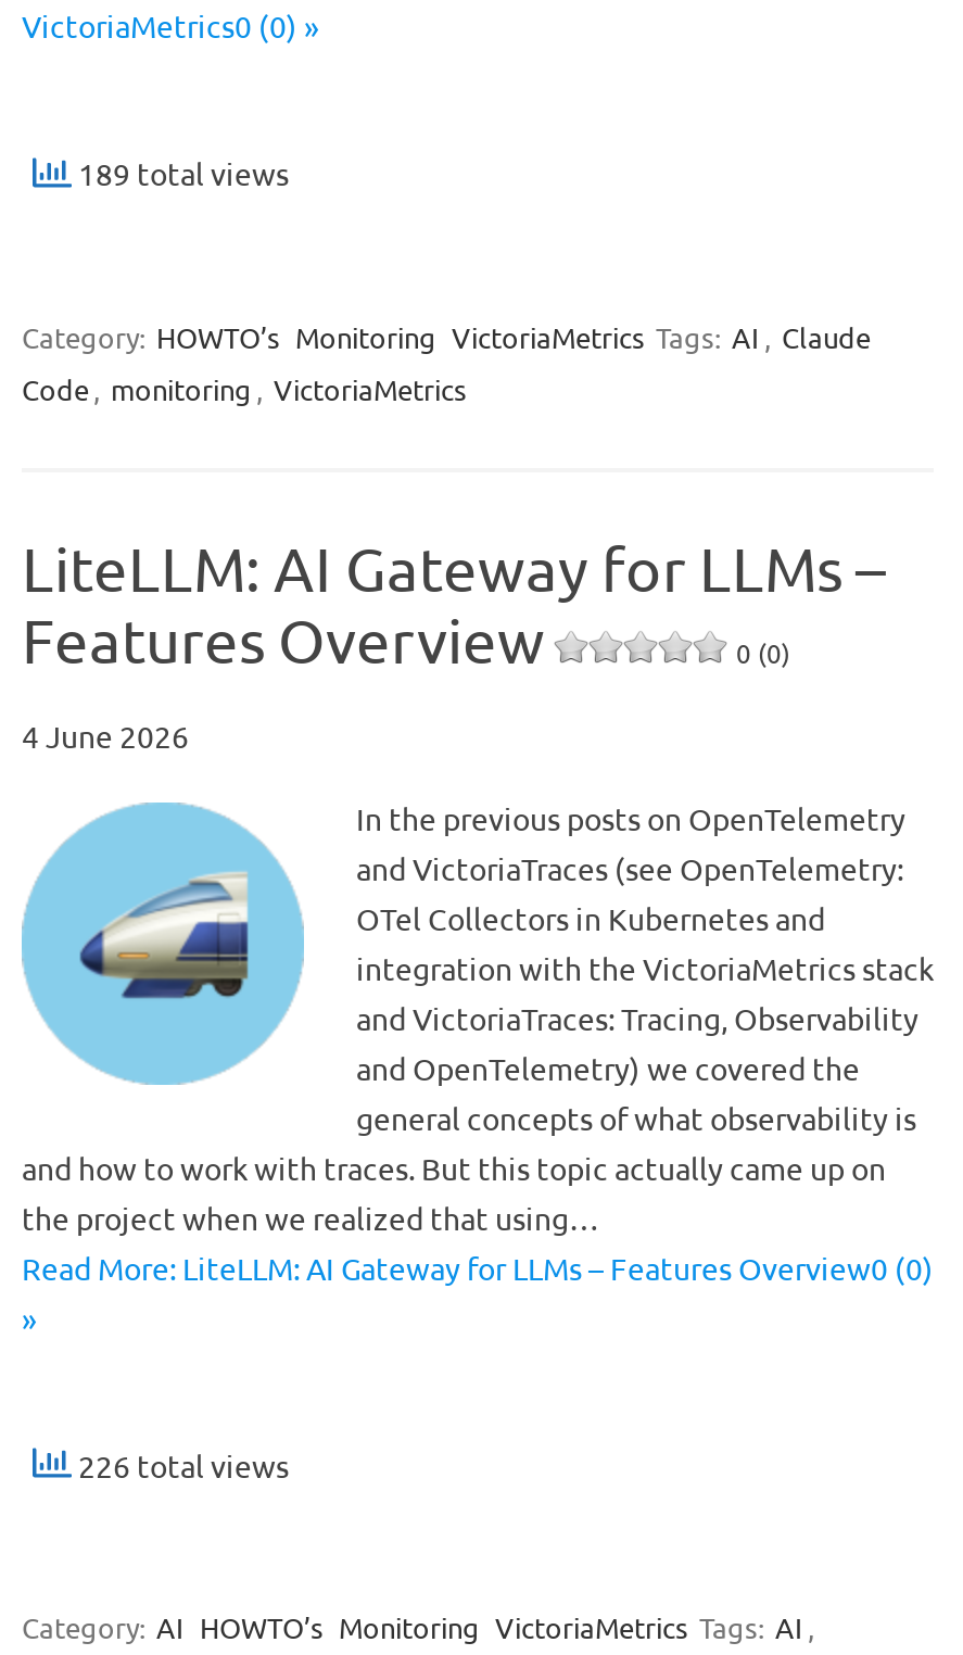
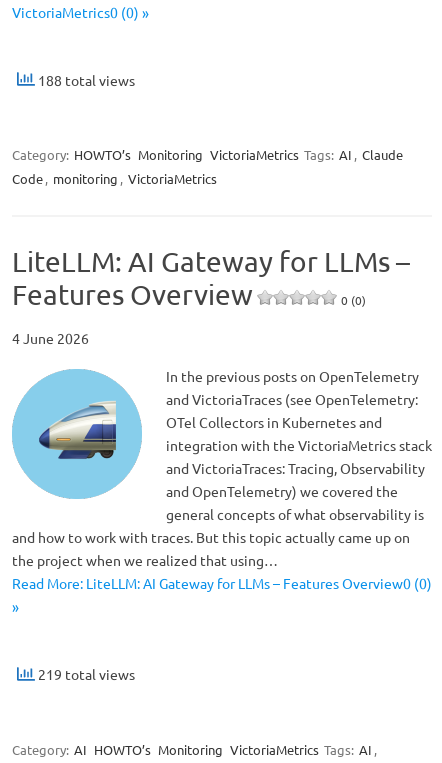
[72,154,289,194] 189 total views -> [35,71,135,89] 188 total views
[72,1445,289,1484] 226 total views -> [35,665,135,683] 219 total views

